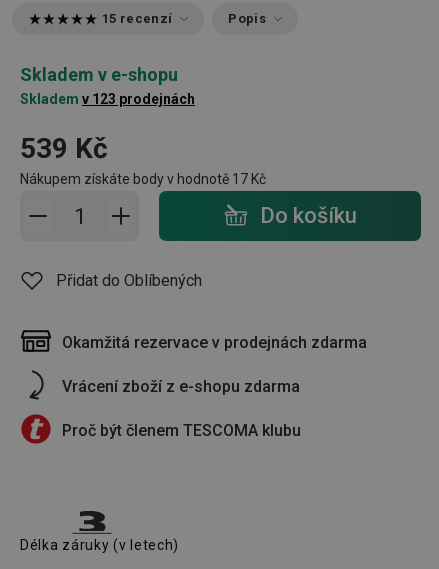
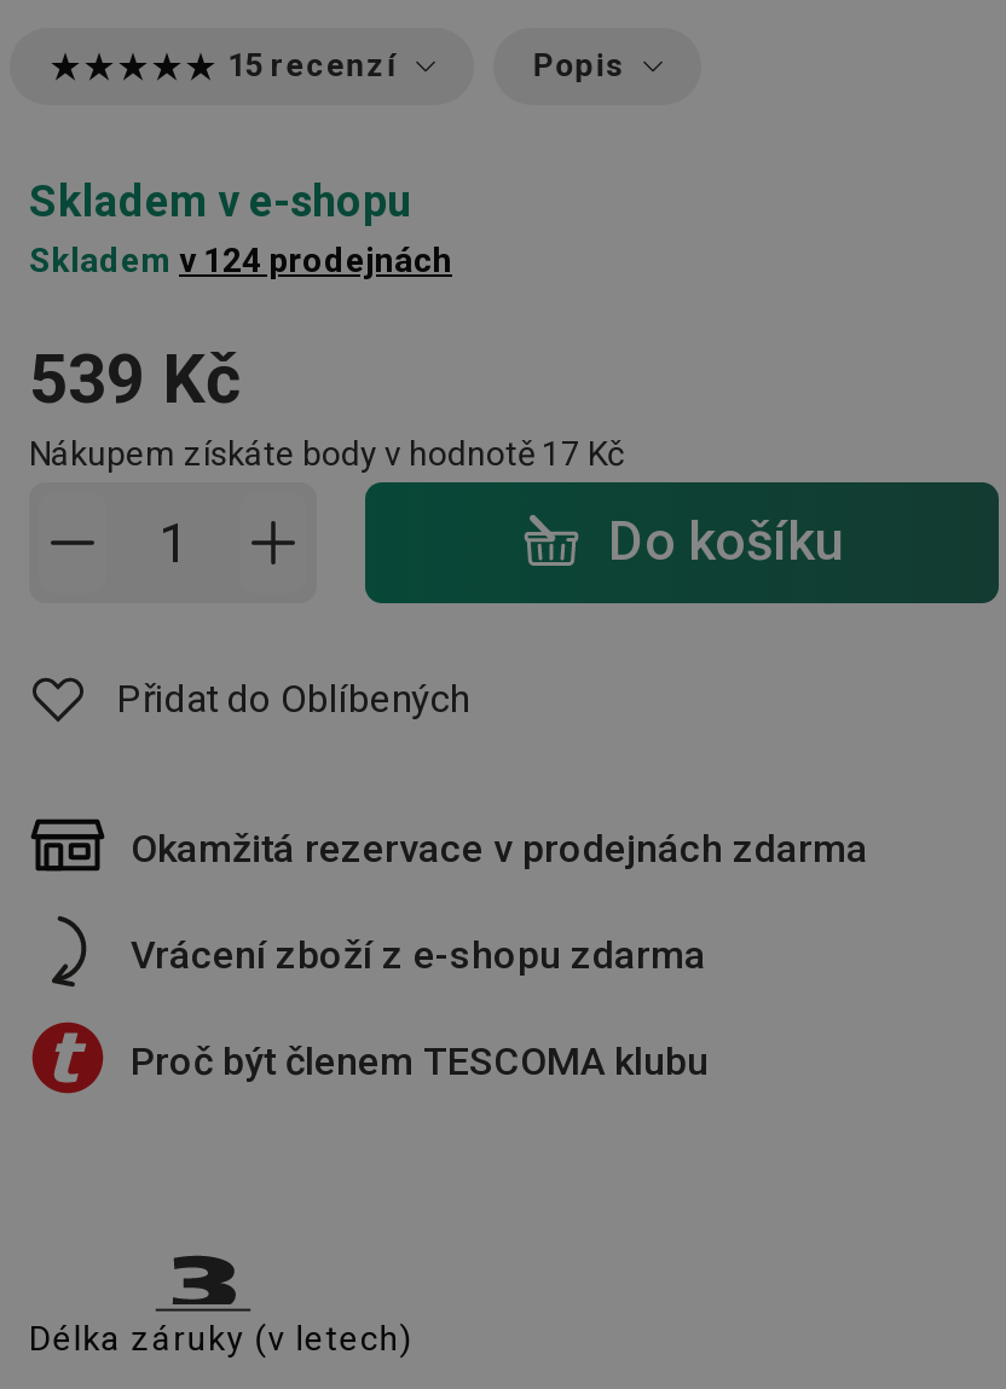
[20,91,195,107] Skladem v 123 prodejnách -> [29,241,452,279] Skladem v 124 prodejnách

